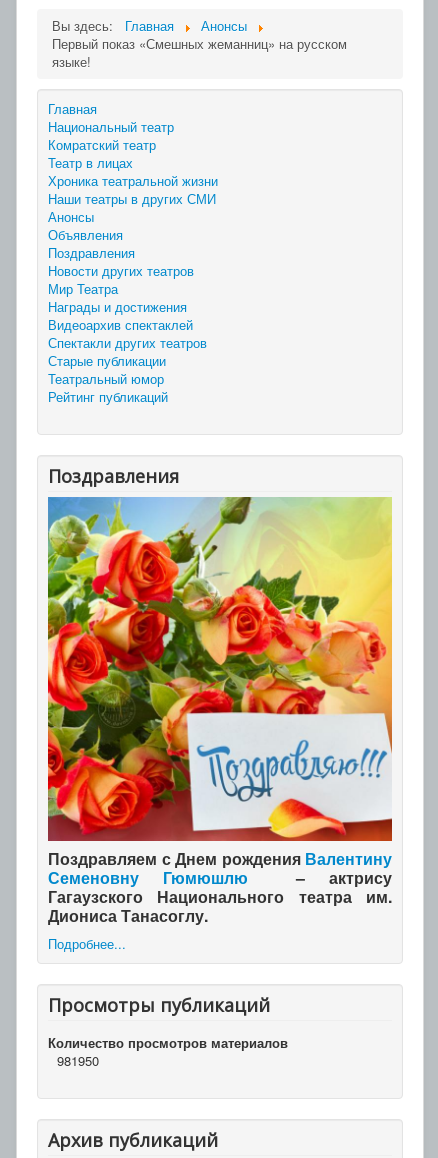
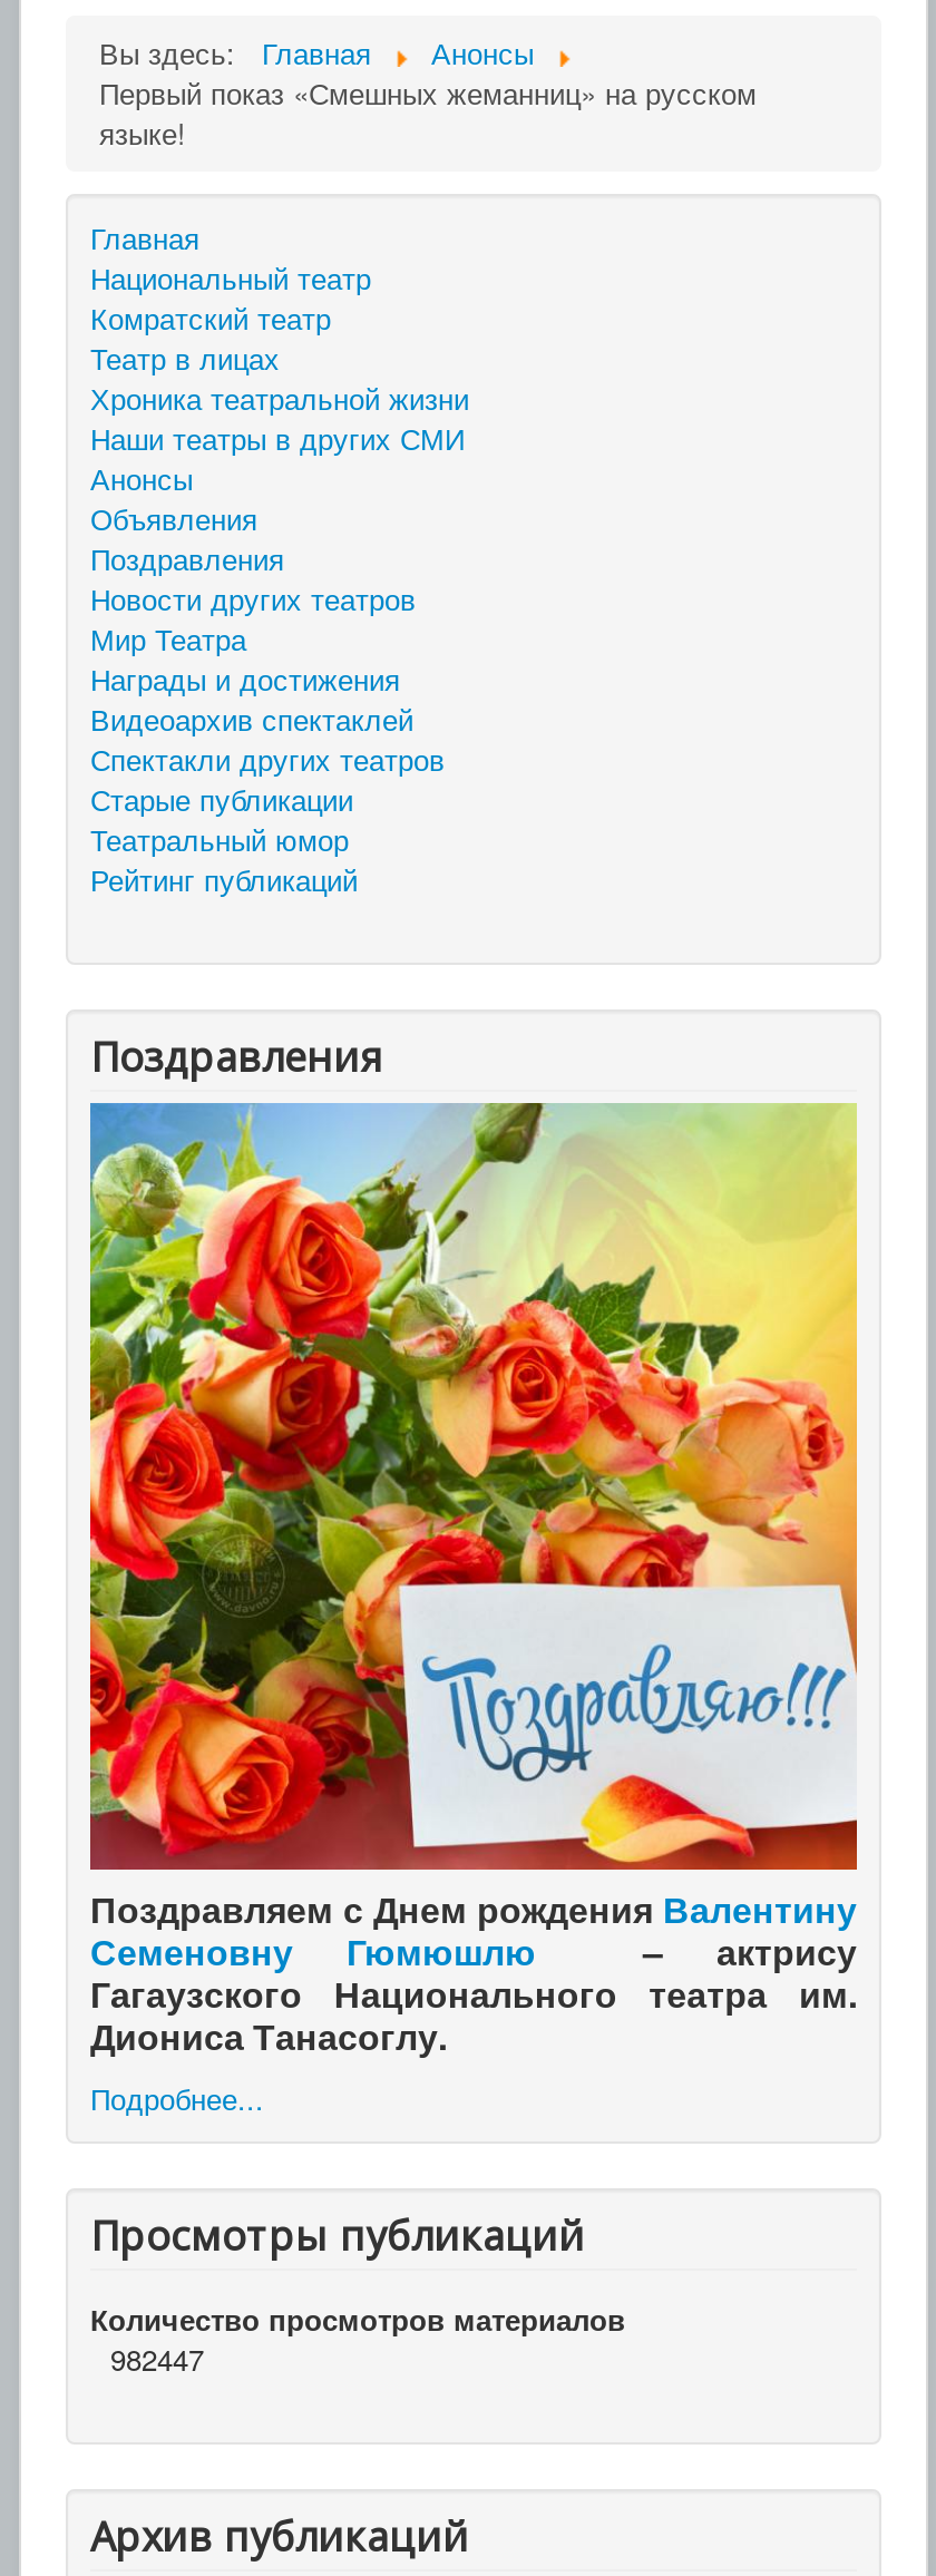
[57,1051,99,1070] 981950 -> [110,2338,204,2380] 982447

